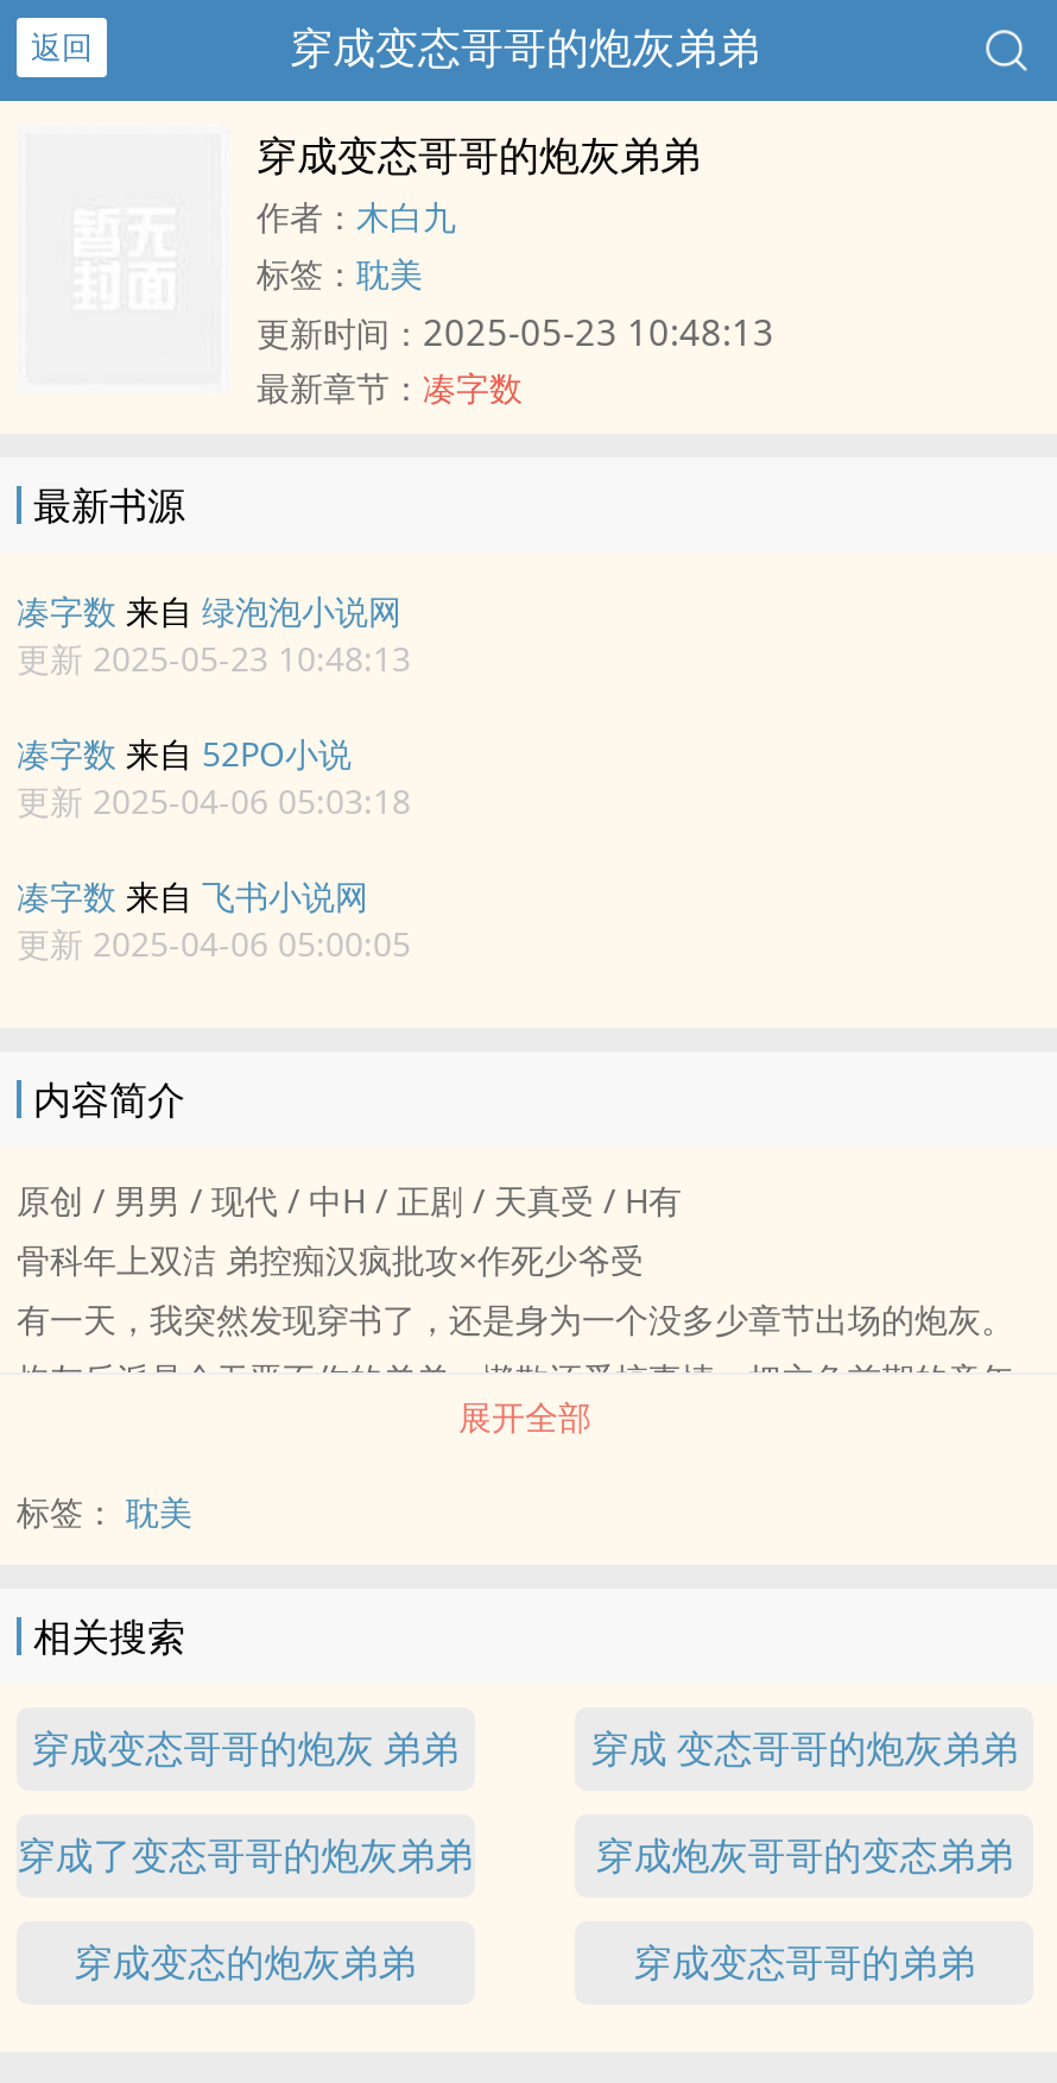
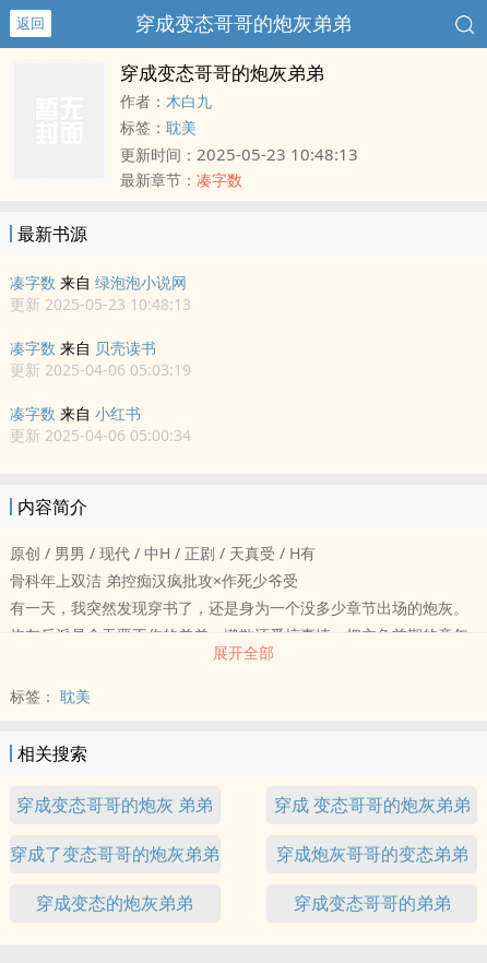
[17,731,411,823] 凑字数来自52PO小说 | 更新 2025-04-06 05:03:18 -> [10,337,191,380] 凑字数来自贝壳读书 | 更新 2025-04-06 05:03:19
[17,873,411,966] 凑字数来自飞书小说网 | 更新 2025-04-06 05:00:05 -> [10,403,191,445] 凑字数来自小红书 | 更新 2025-04-06 05:00:34

